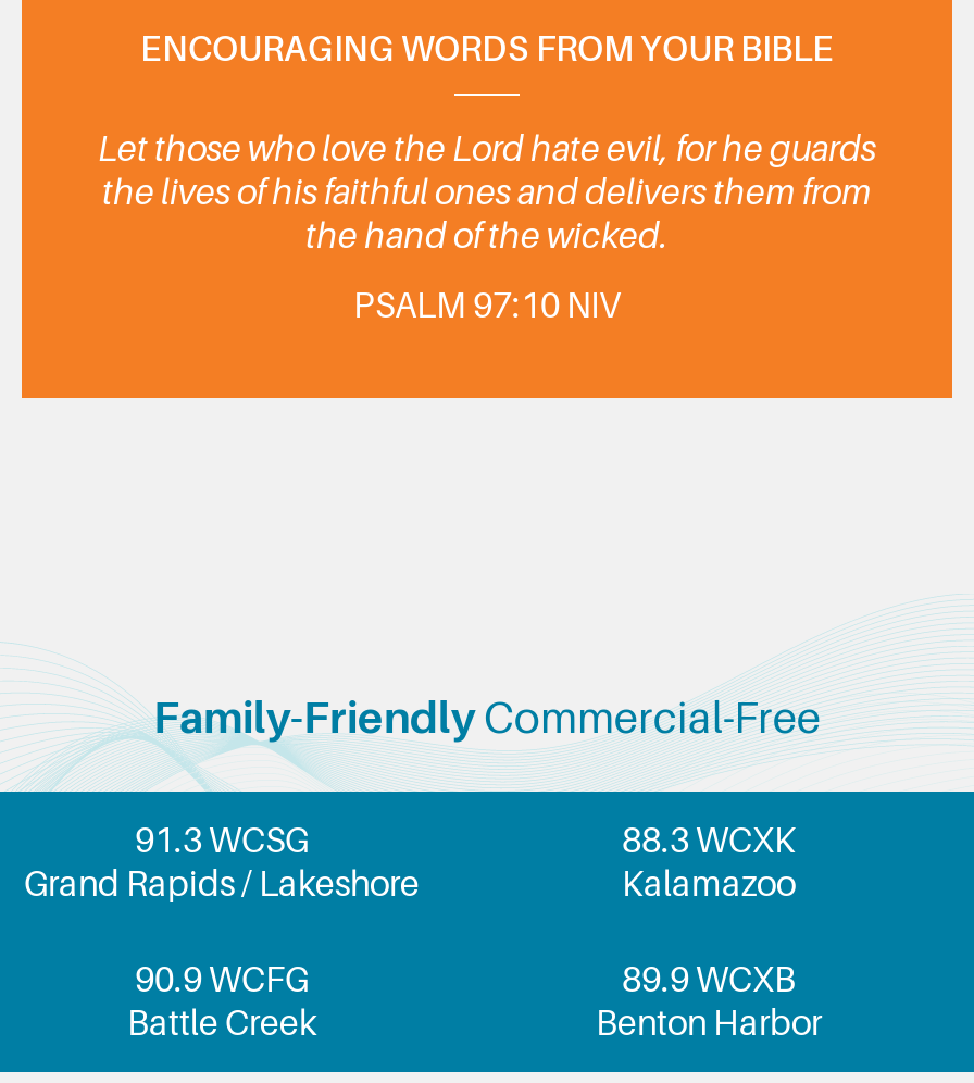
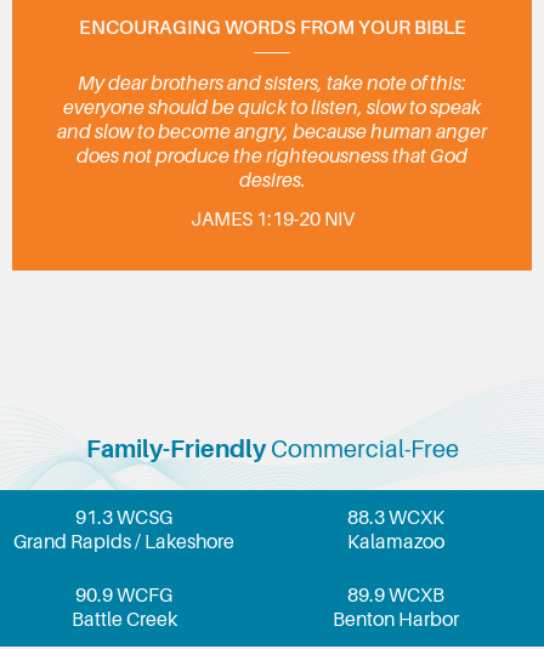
[98,130,876,256] Let those who love the Lord hate evil, for he guards | the lives of his faithful ones and delivers them from | the hand of the wicked. -> [57,72,487,191] My dear brothers and sisters, take note of this: | everyone should be quick to listen, slow to speak | and slow to become angry, because human anger | does not produce the righteousness that God | desires.
[353,286,621,326] PSALM 97:10 NIV -> [190,208,354,230] JAMES 1:19-20 NIV

